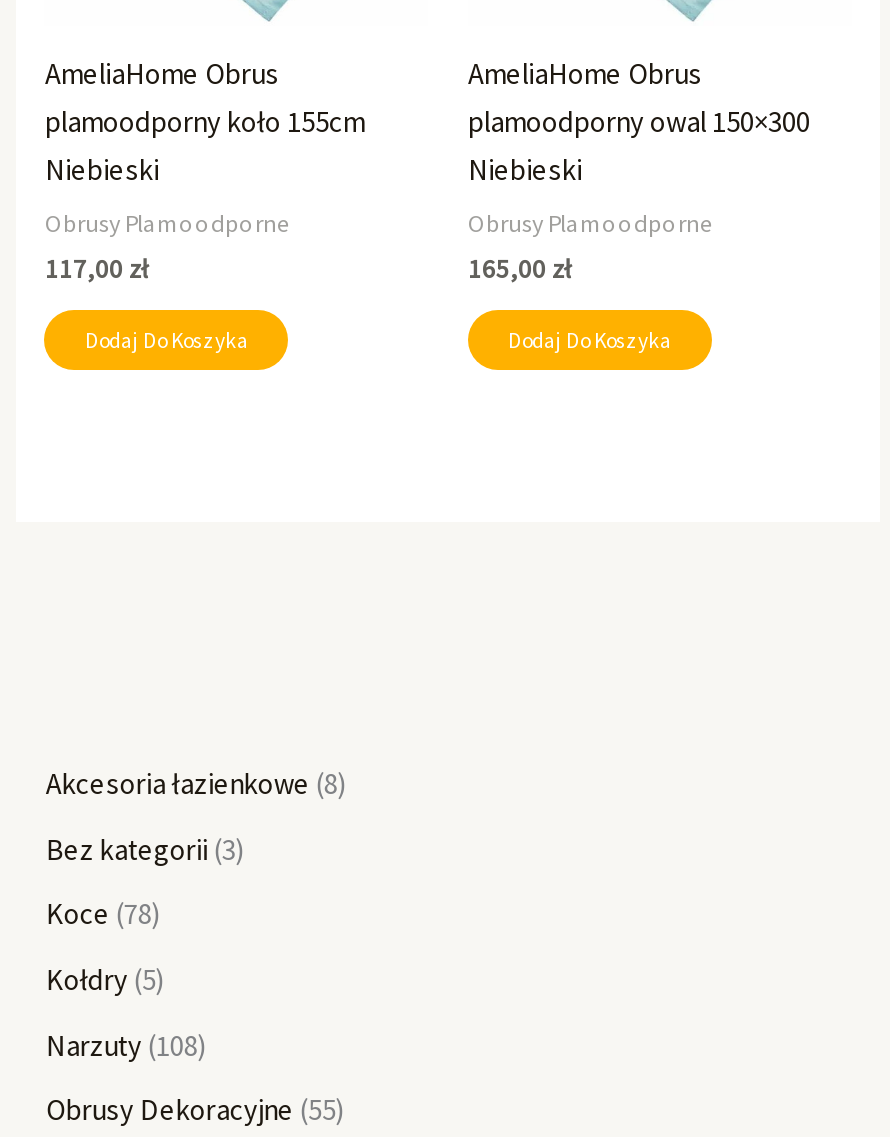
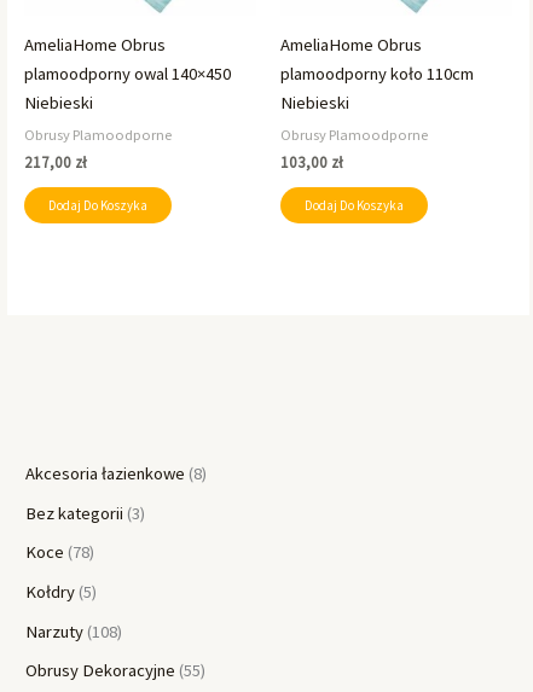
[45,104,365,140] plamoodporny koło 155cm -> [25,63,231,84] plamoodporny owal 140×450
[468,104,810,140] plamoodporny owal 150×300 -> [280,63,474,84] plamoodporny koło 110cm
[45,253,149,287] 117,00 zł -> [25,153,88,173] 217,00 zł
[468,253,572,287] 165,00 zł -> [280,153,343,173] 103,00 zł

